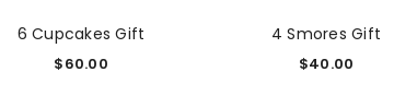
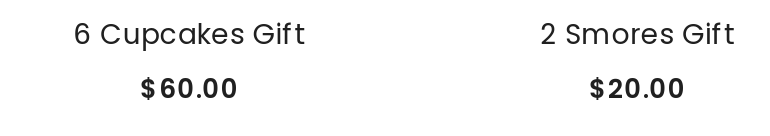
[271,22,381,44] 4 Smores Gift -> [540,13,736,53] 2 Smores Gift
[299,53,354,74] $40.00 -> [590,69,686,107] $20.00

